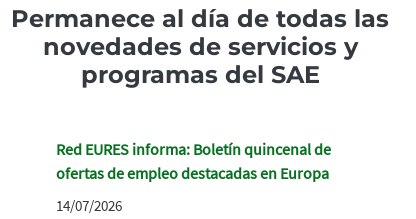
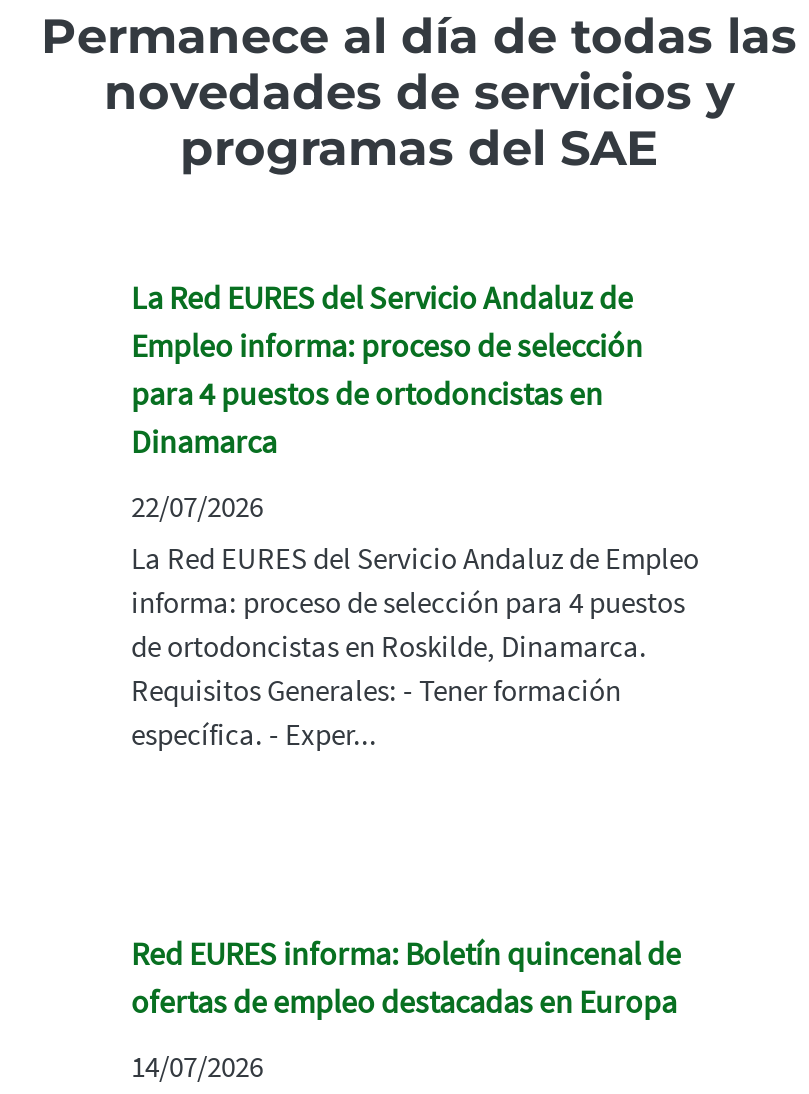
none -> [131,277,699,753] La Red EURES del Servicio Andaluz de | Empleo informa: proceso de selección | para 4 puestos de ortodoncistas en | Dinamarca | 22/07/2026 | La Red EURES del Servicio Andaluz de Empleo | informa: proceso de selección para 4 puestos | de ortodoncistas en Roskilde, Dinamarca. | Requisitos Generales: - Tener formación | específica. - Exper...

